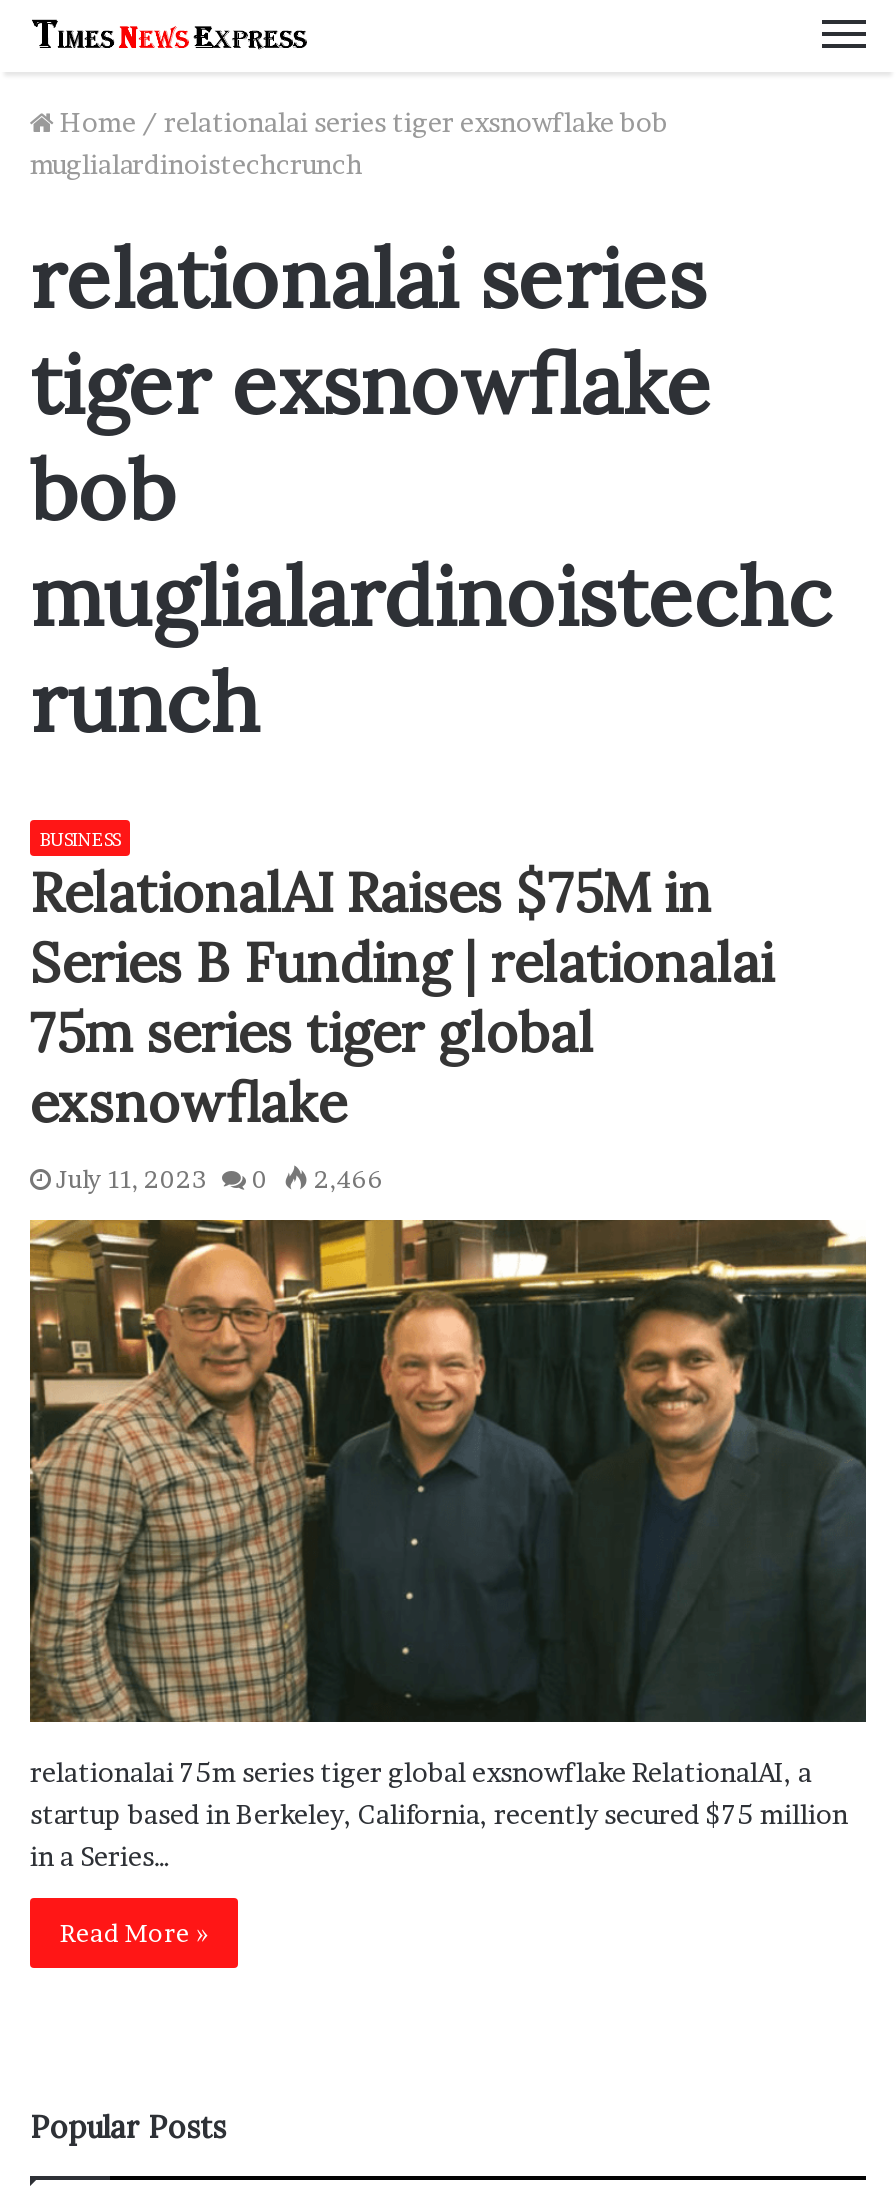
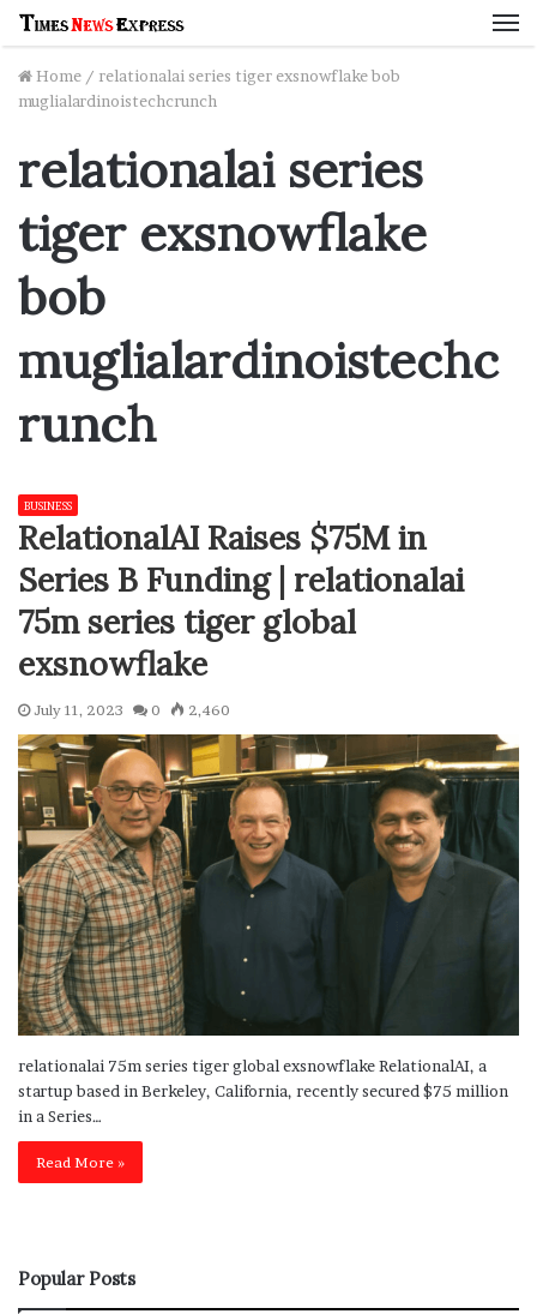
[56,1163,384,1193] July 11, 2023 0 2,466 -> [34,700,230,718] July 11, 2023 0 2,460

